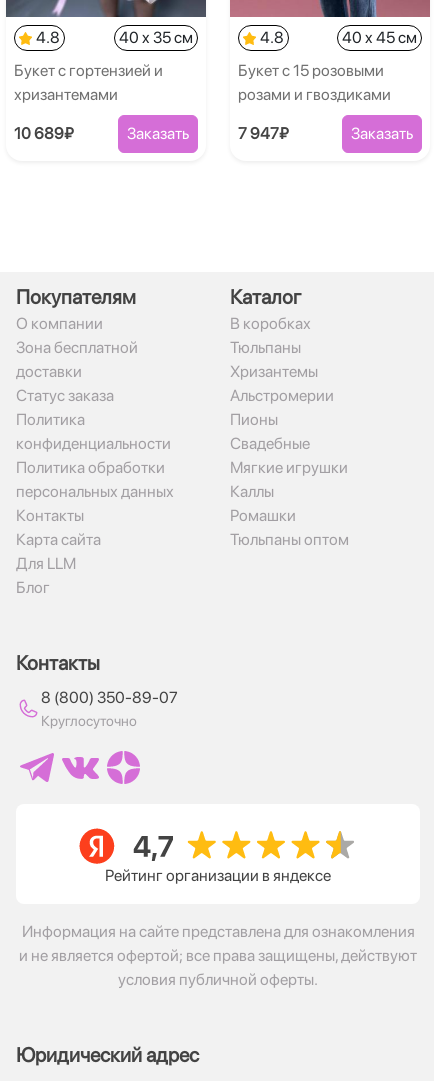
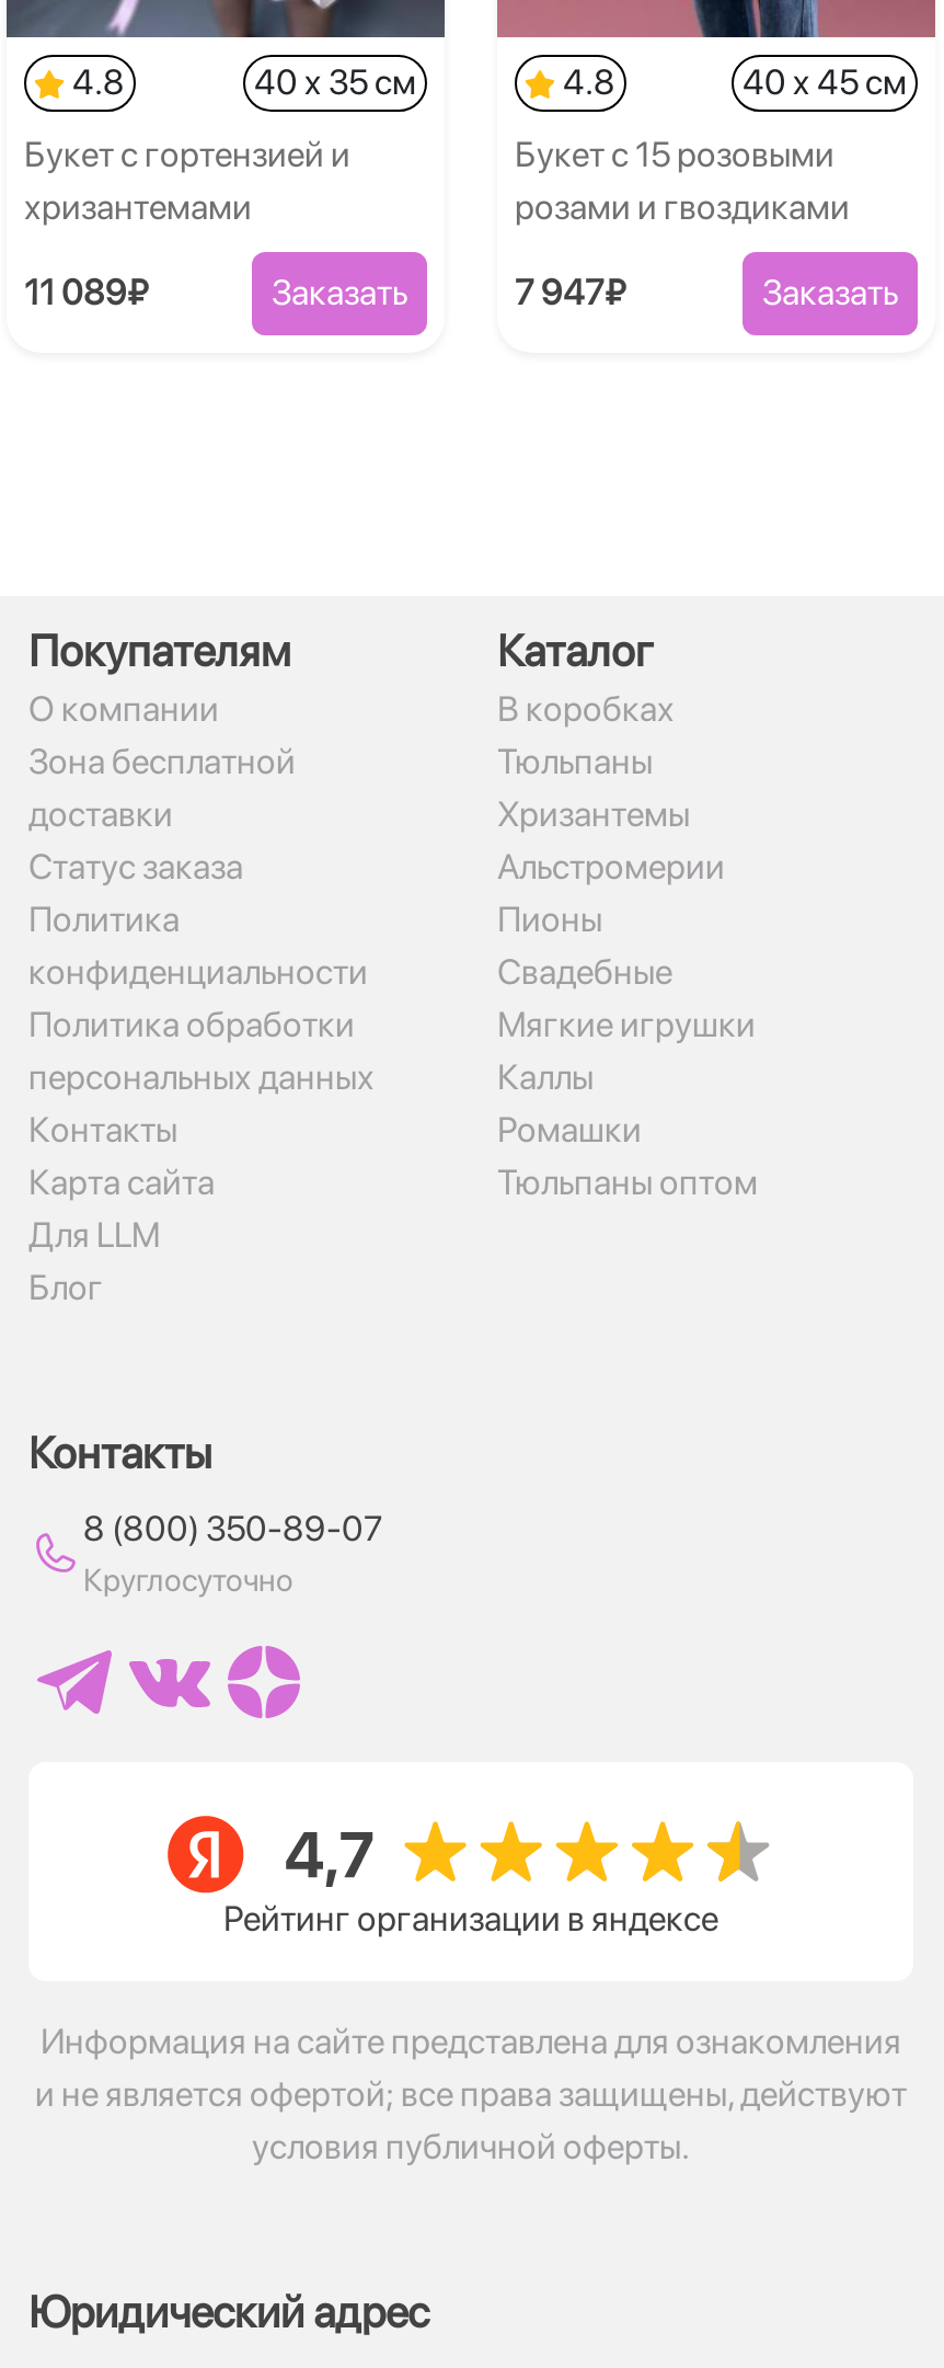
[14,124,74,143] 10 689₽ -> [24,272,149,313] 11 089₽

